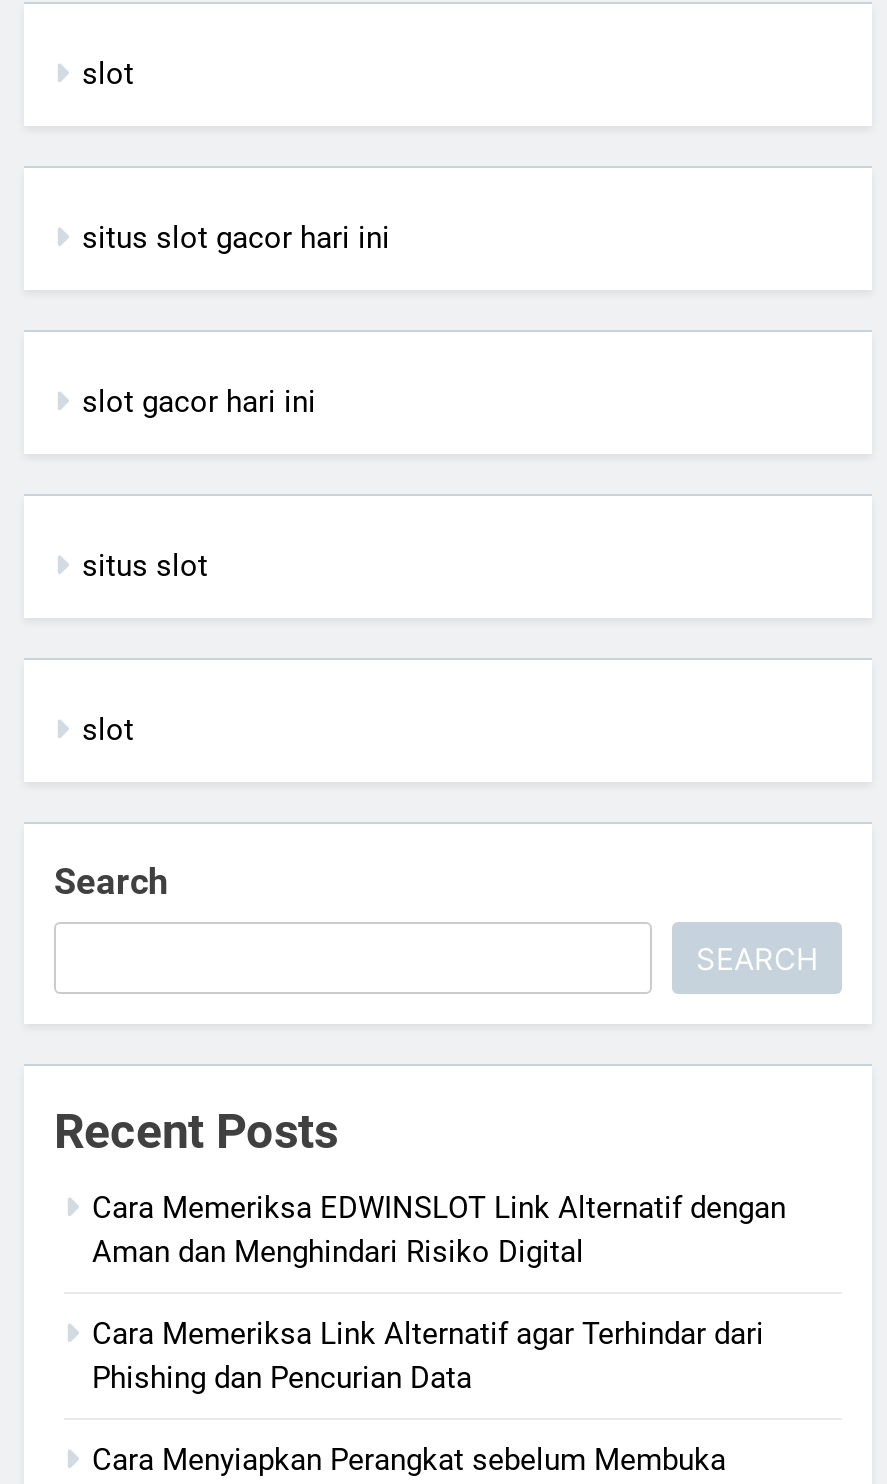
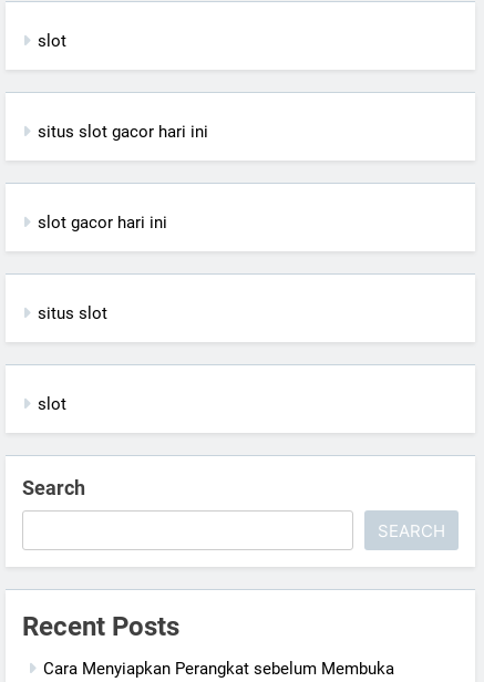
[92,1190,786,1396] Cara Memeriksa EDWINSLOT Link Alternatif dengan | Aman dan Menghindari Risiko Digital | Cara Memeriksa Link Alternatif agar Terhindar dari | Phishing dan Pencurian Data -> none

